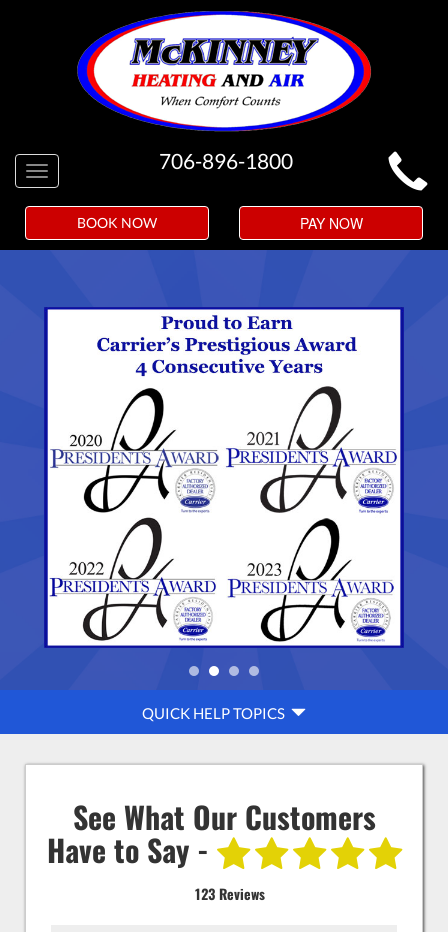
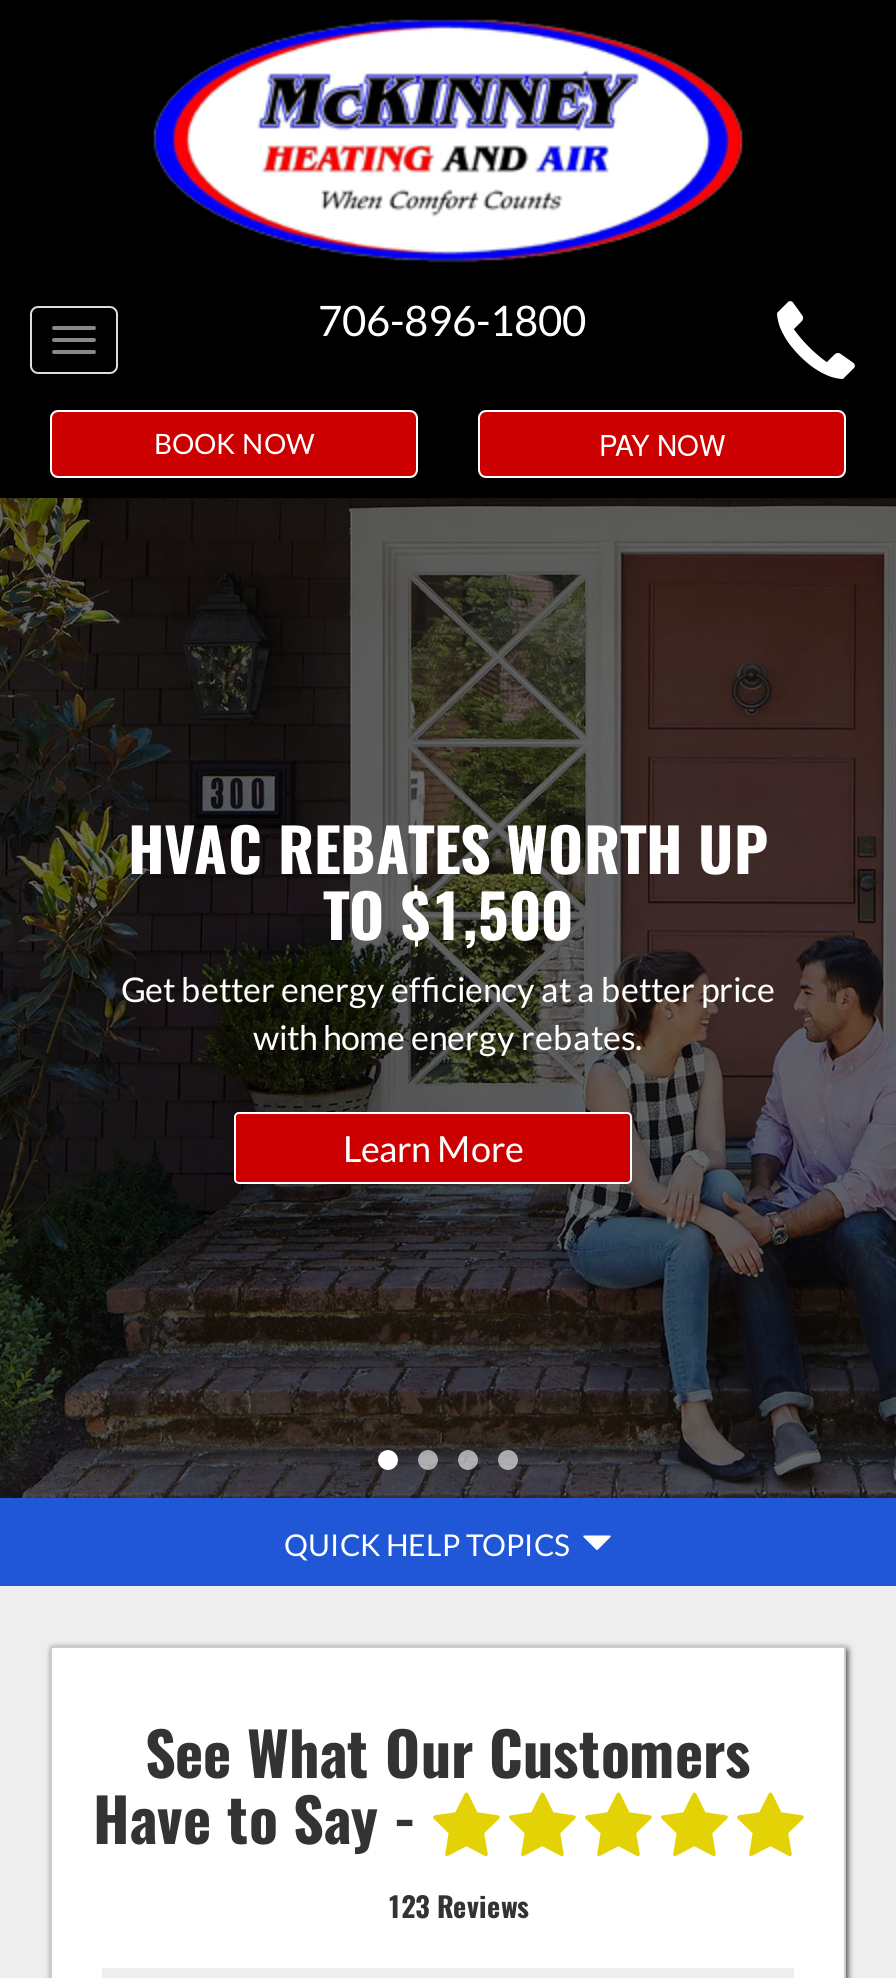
[3,249,445,690] [image] -> [6,502,890,1500] [image]

